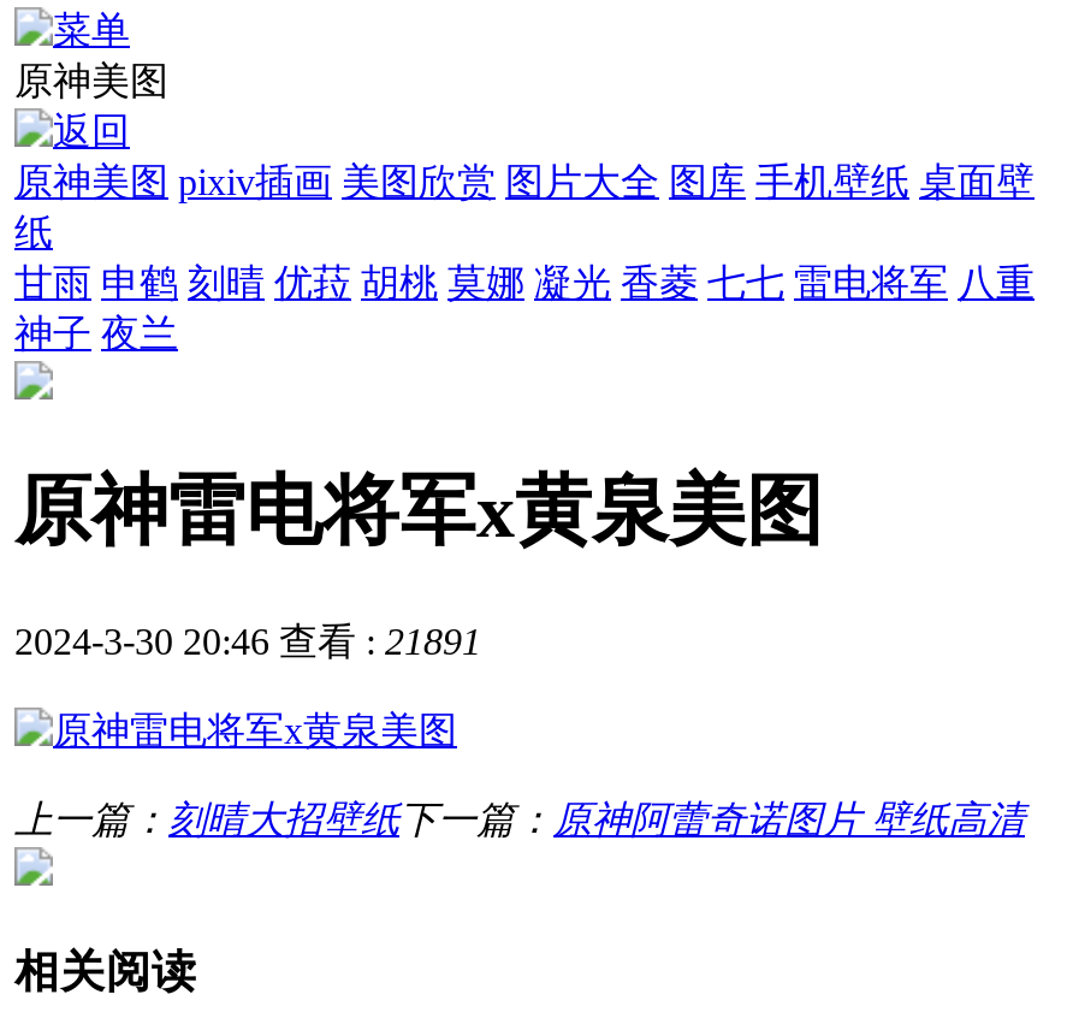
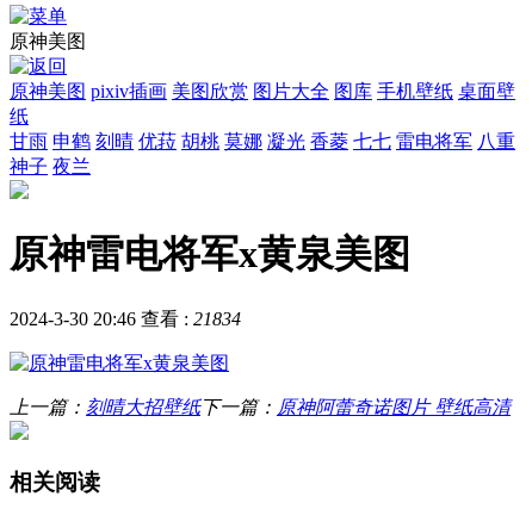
[14,621,481,662] 2024-3-30 20:46 查看 : 21891 -> [10,309,241,329] 2024-3-30 20:46 查看 : 21834

